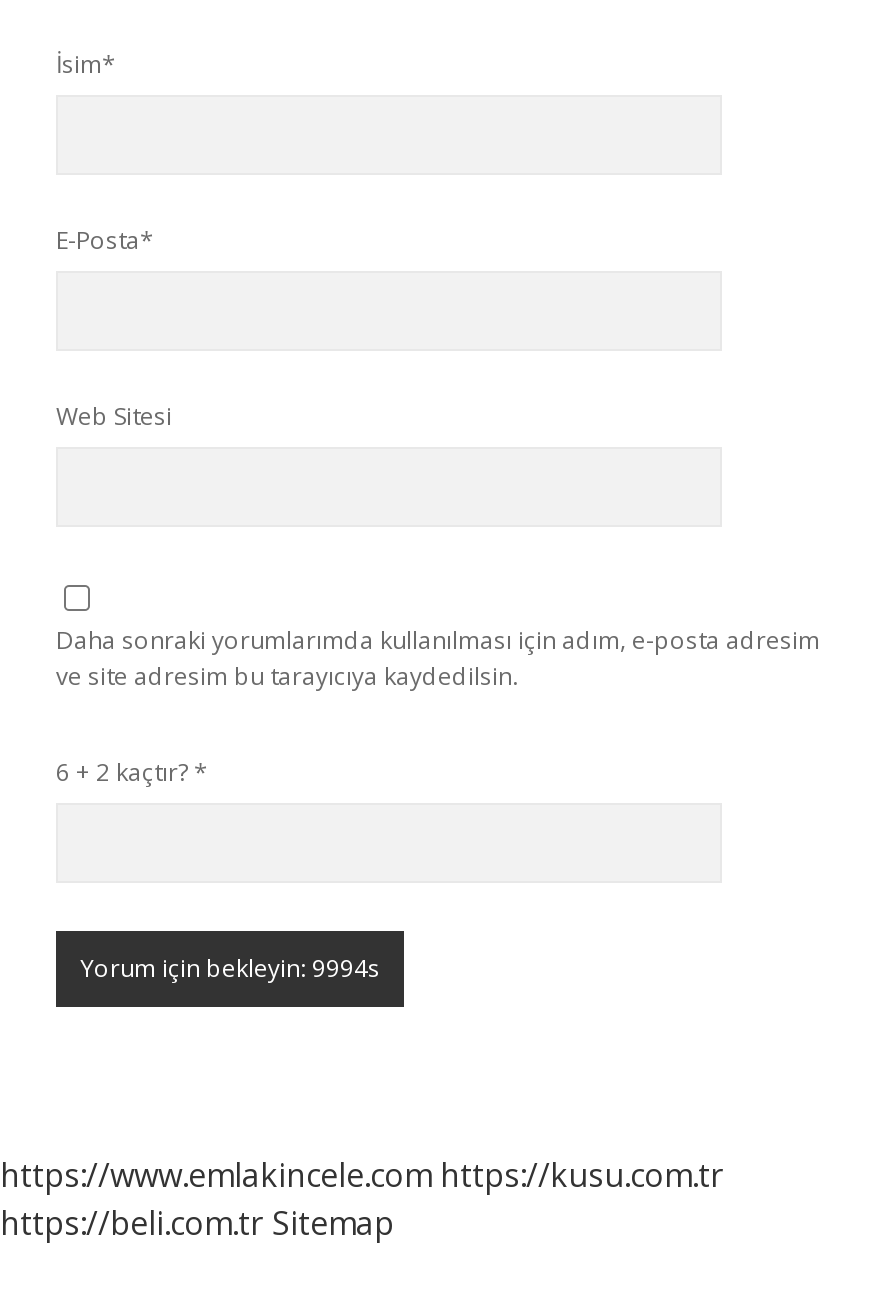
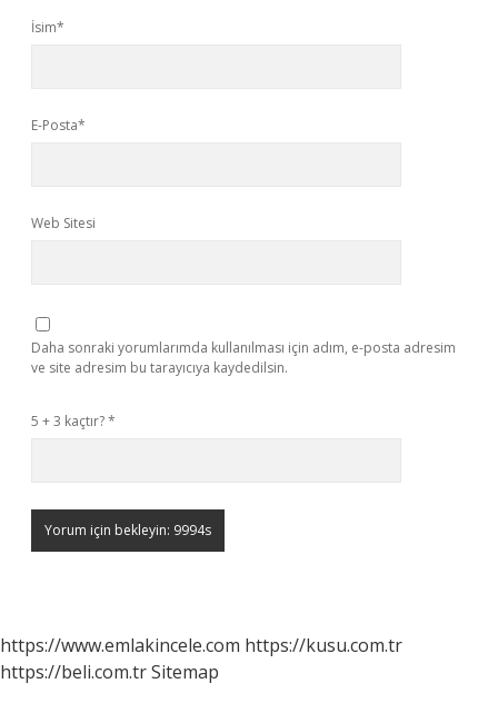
[56,755,208,789] 6 + 2 kaçtır? * -> [31,412,116,430] 5 + 3 kaçtır? *

